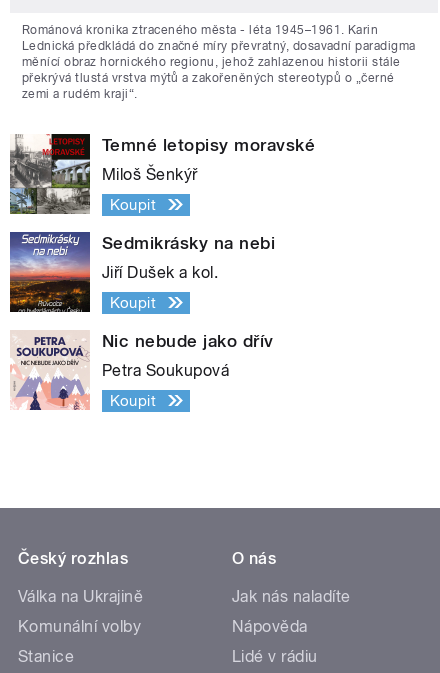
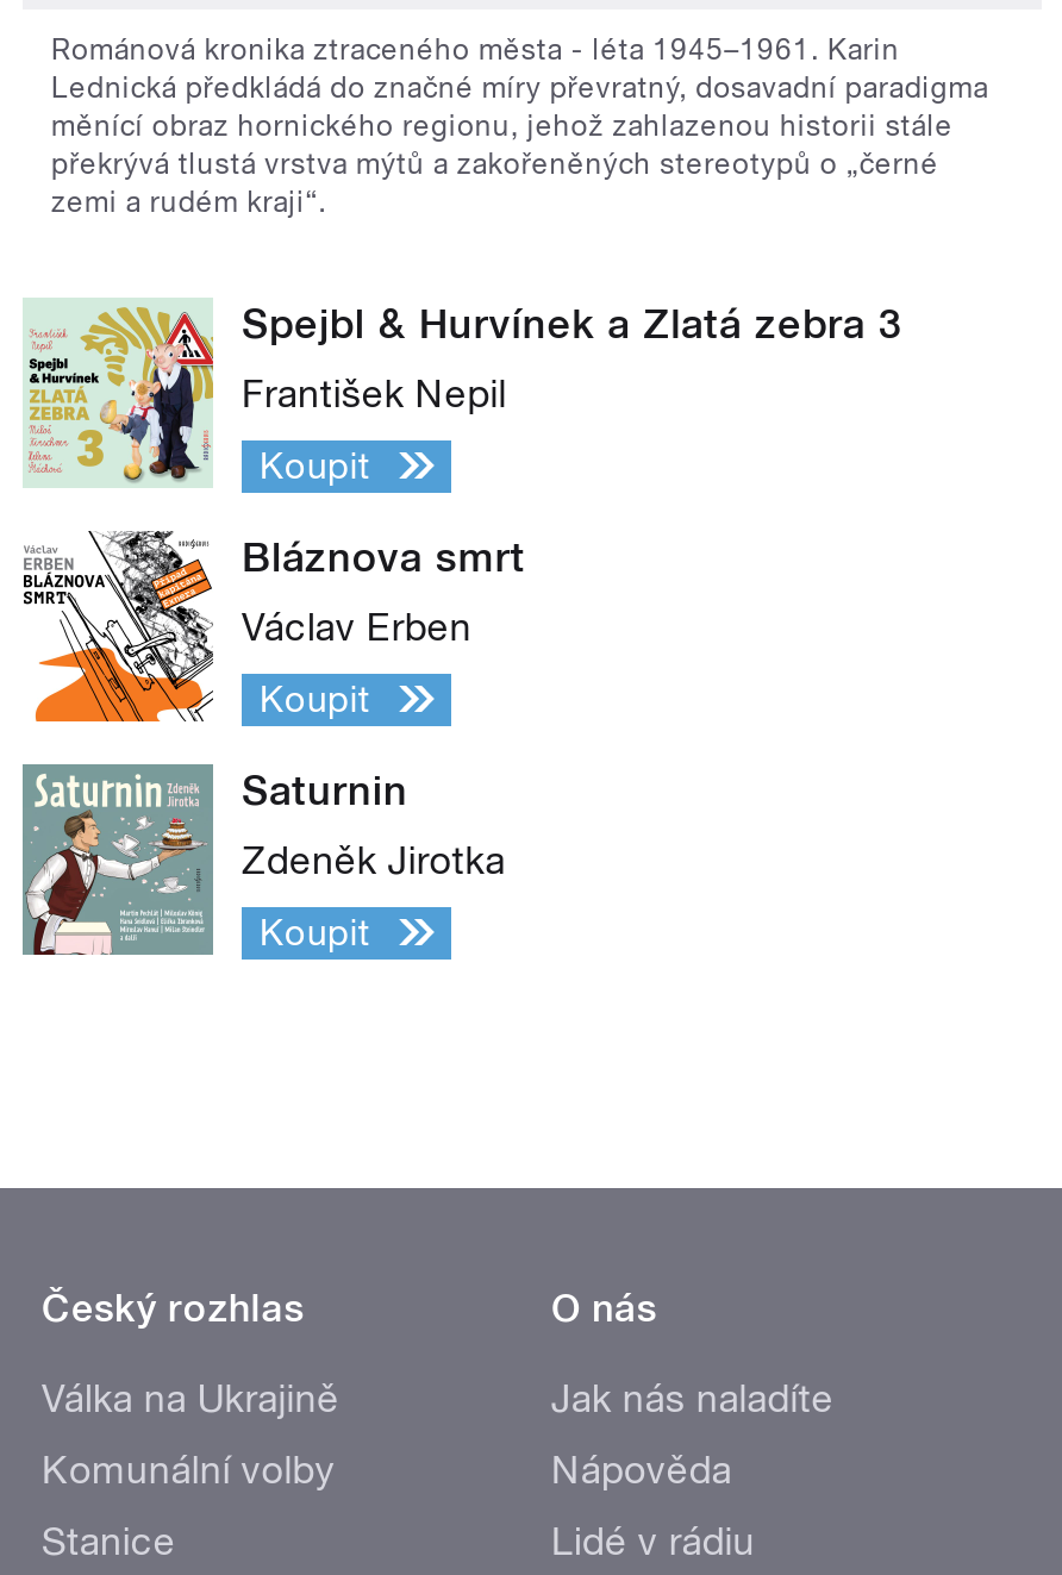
[9,133,315,215] [image] | Temné letopisy moravské -> [23,298,903,488] [image] | Spejbl & Hurvínek a Zlatá zebra 3
[102,165,198,184] Miloš Šenkýř -> [242,371,506,416] František Nepil
[9,231,275,313] [image] | Sedmikrásky na nebi -> [23,529,526,724] [image] | Bláznova smrt
[102,263,218,282] Jiří Dušek a kol. -> [242,604,472,649] Václav Erben
[10,331,274,411] [image] | Nic nebude jako dřív -> [20,762,408,957] [image] | Saturnin
[102,361,229,380] Petra Soukupová -> [242,837,505,883] Zdeněk Jirotka

